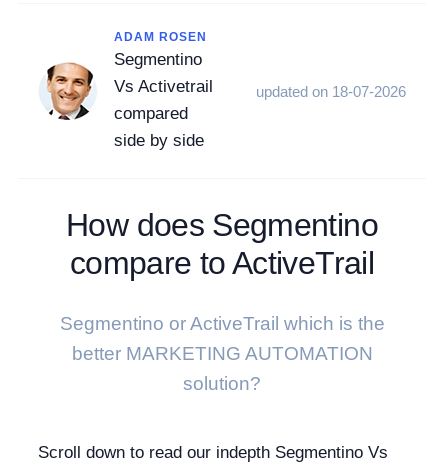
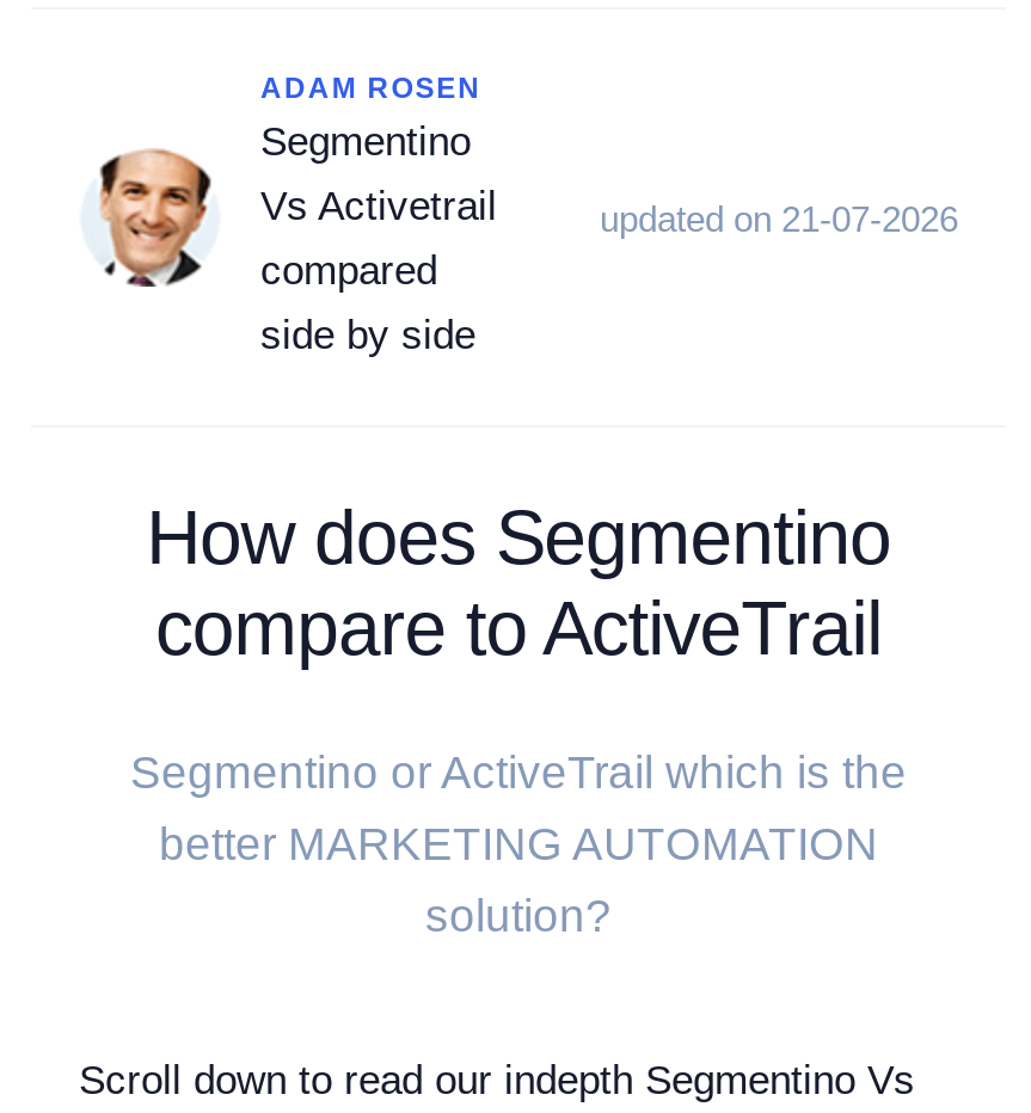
[256,83,406,100] updated on 18-07-2026 -> [600,198,958,239] updated on 21-07-2026

